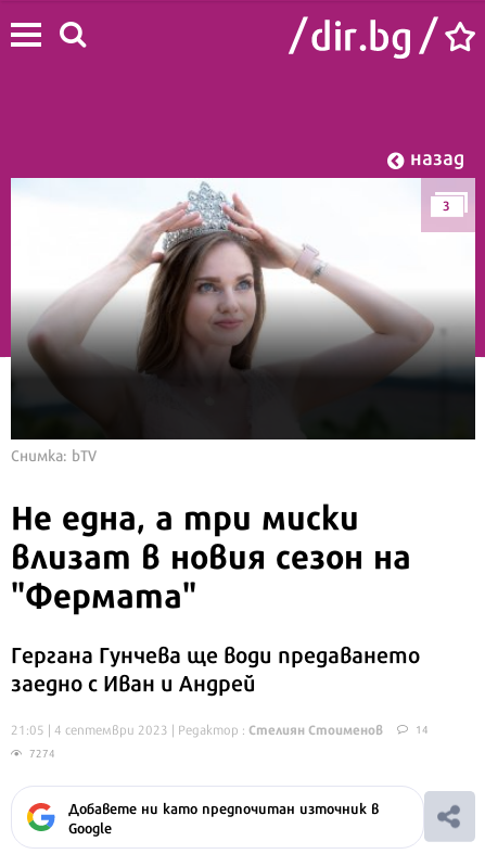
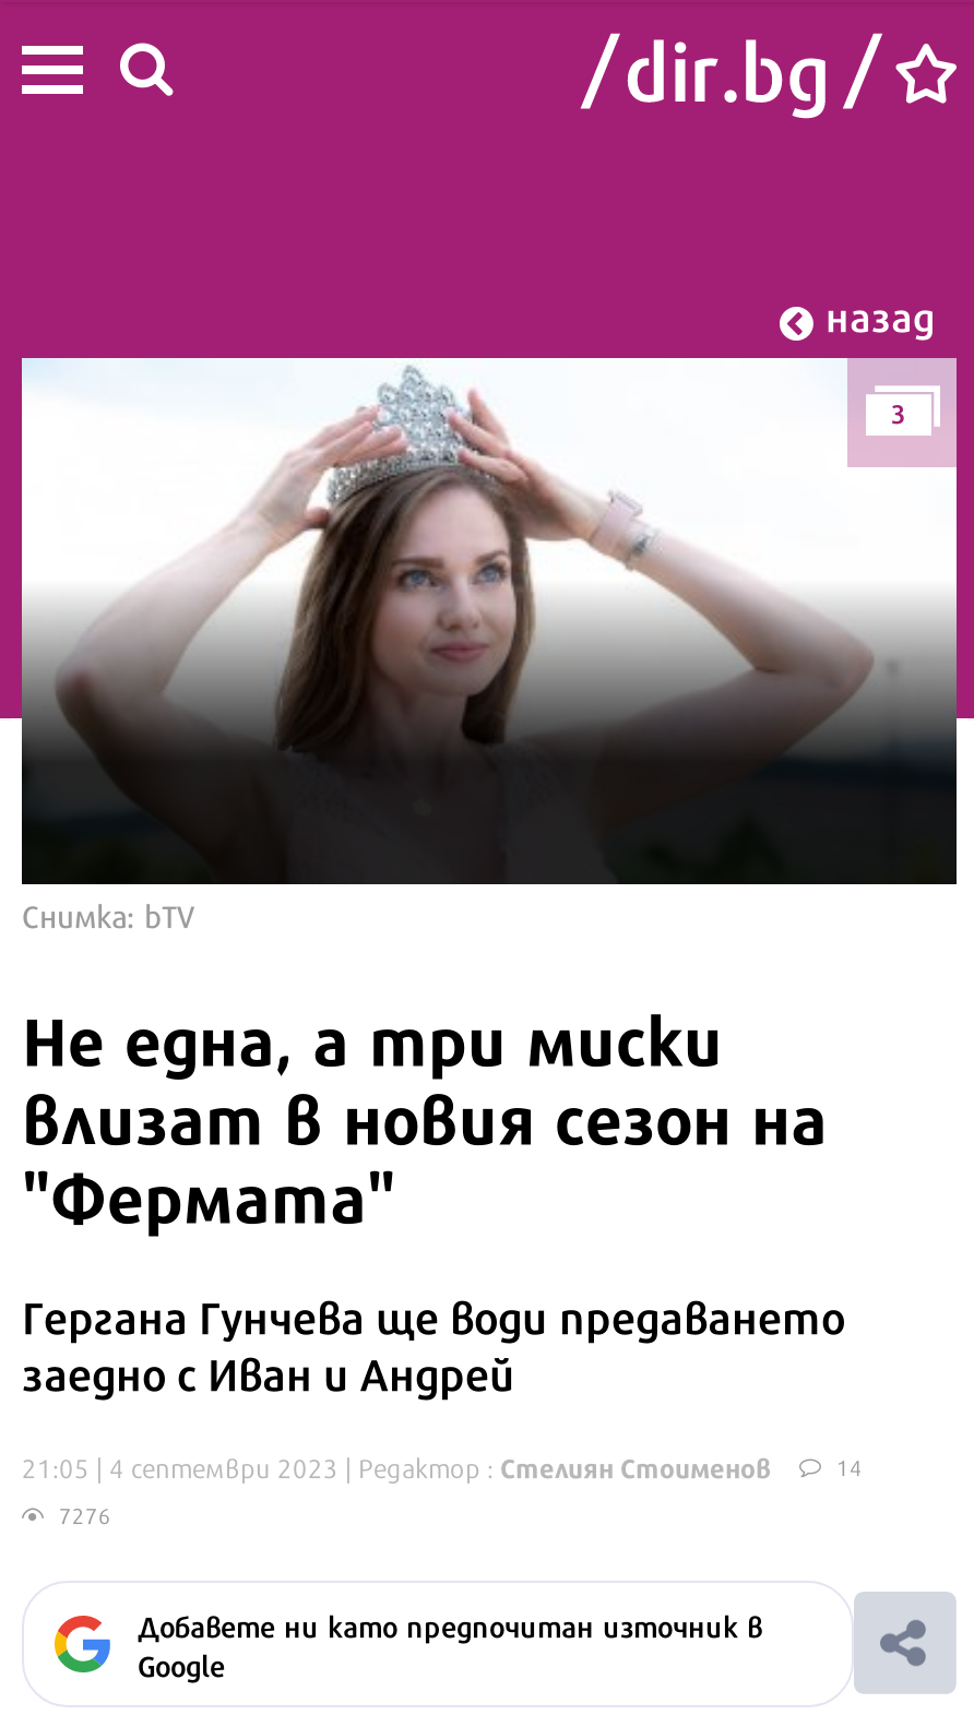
[29,744,55,760] 7274 -> [59,1497,111,1529] 7276

